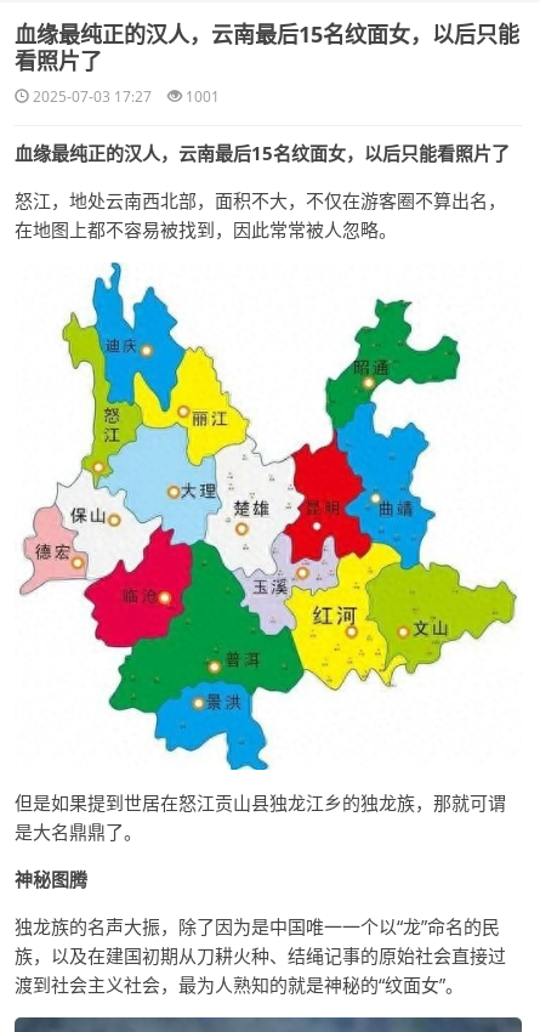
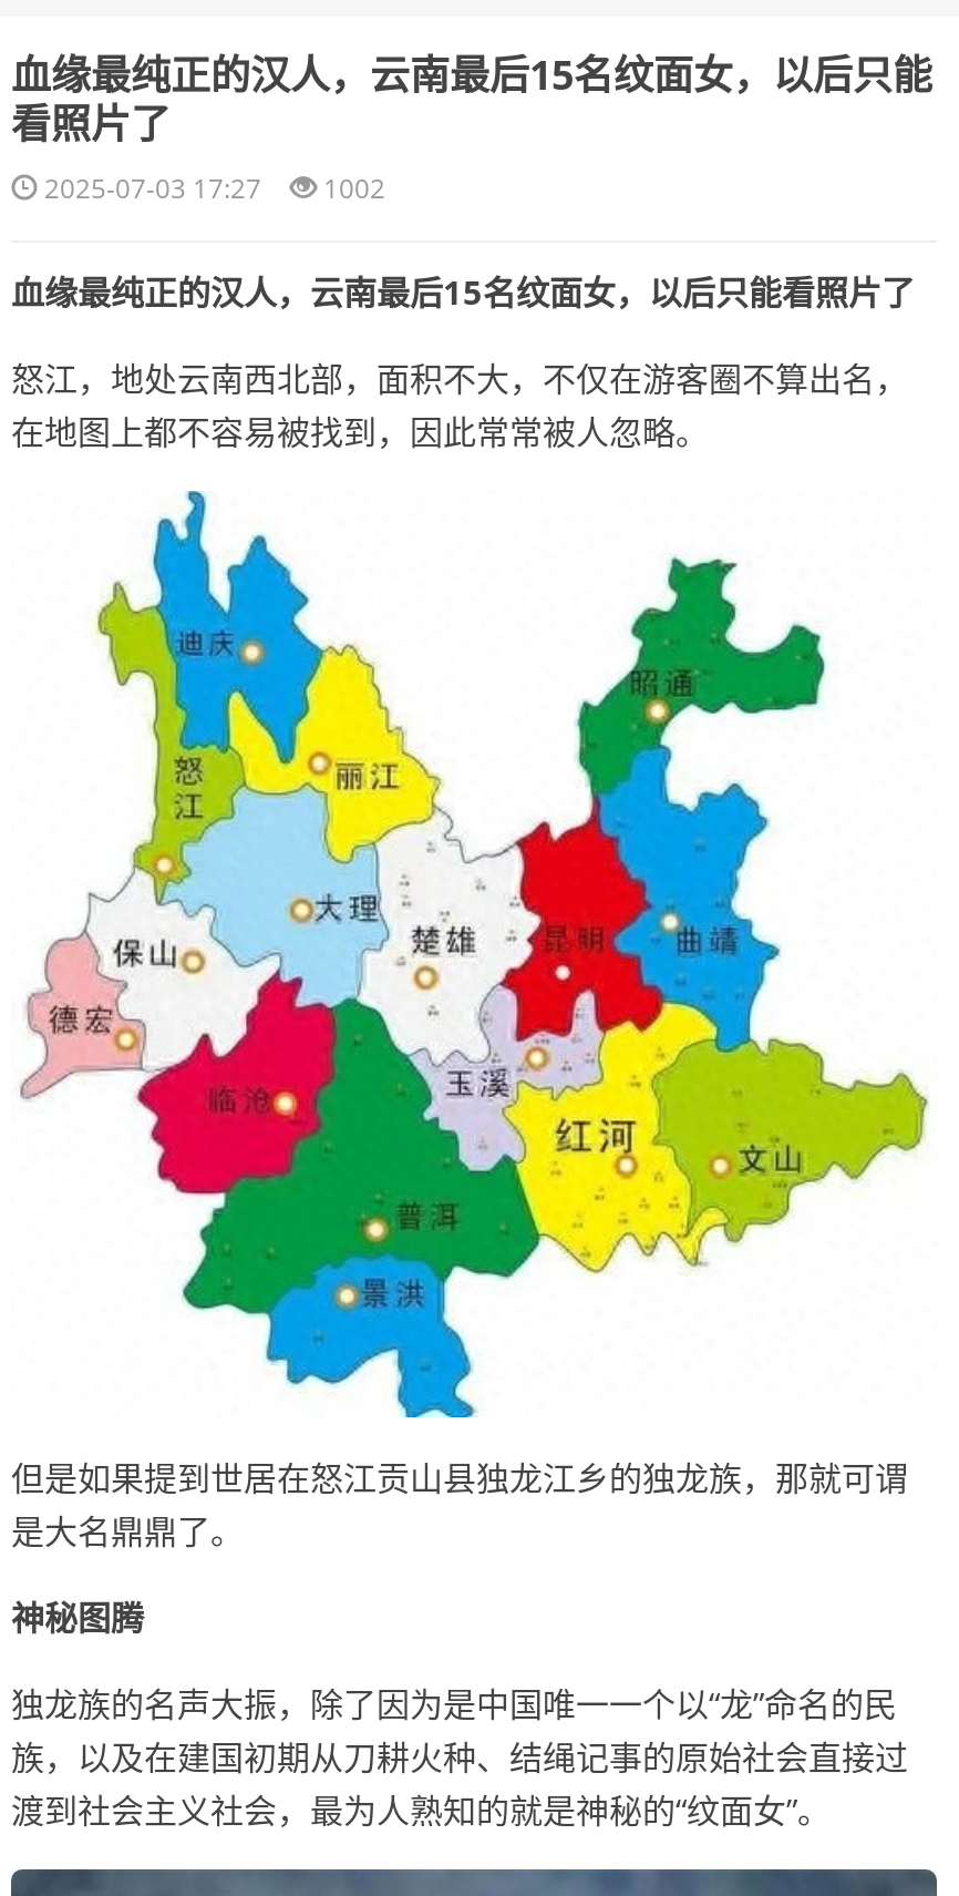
[29,86,220,107] 2025-07-03 17:27 1001 -> [38,170,385,207] 2025-07-03 17:27 1002

